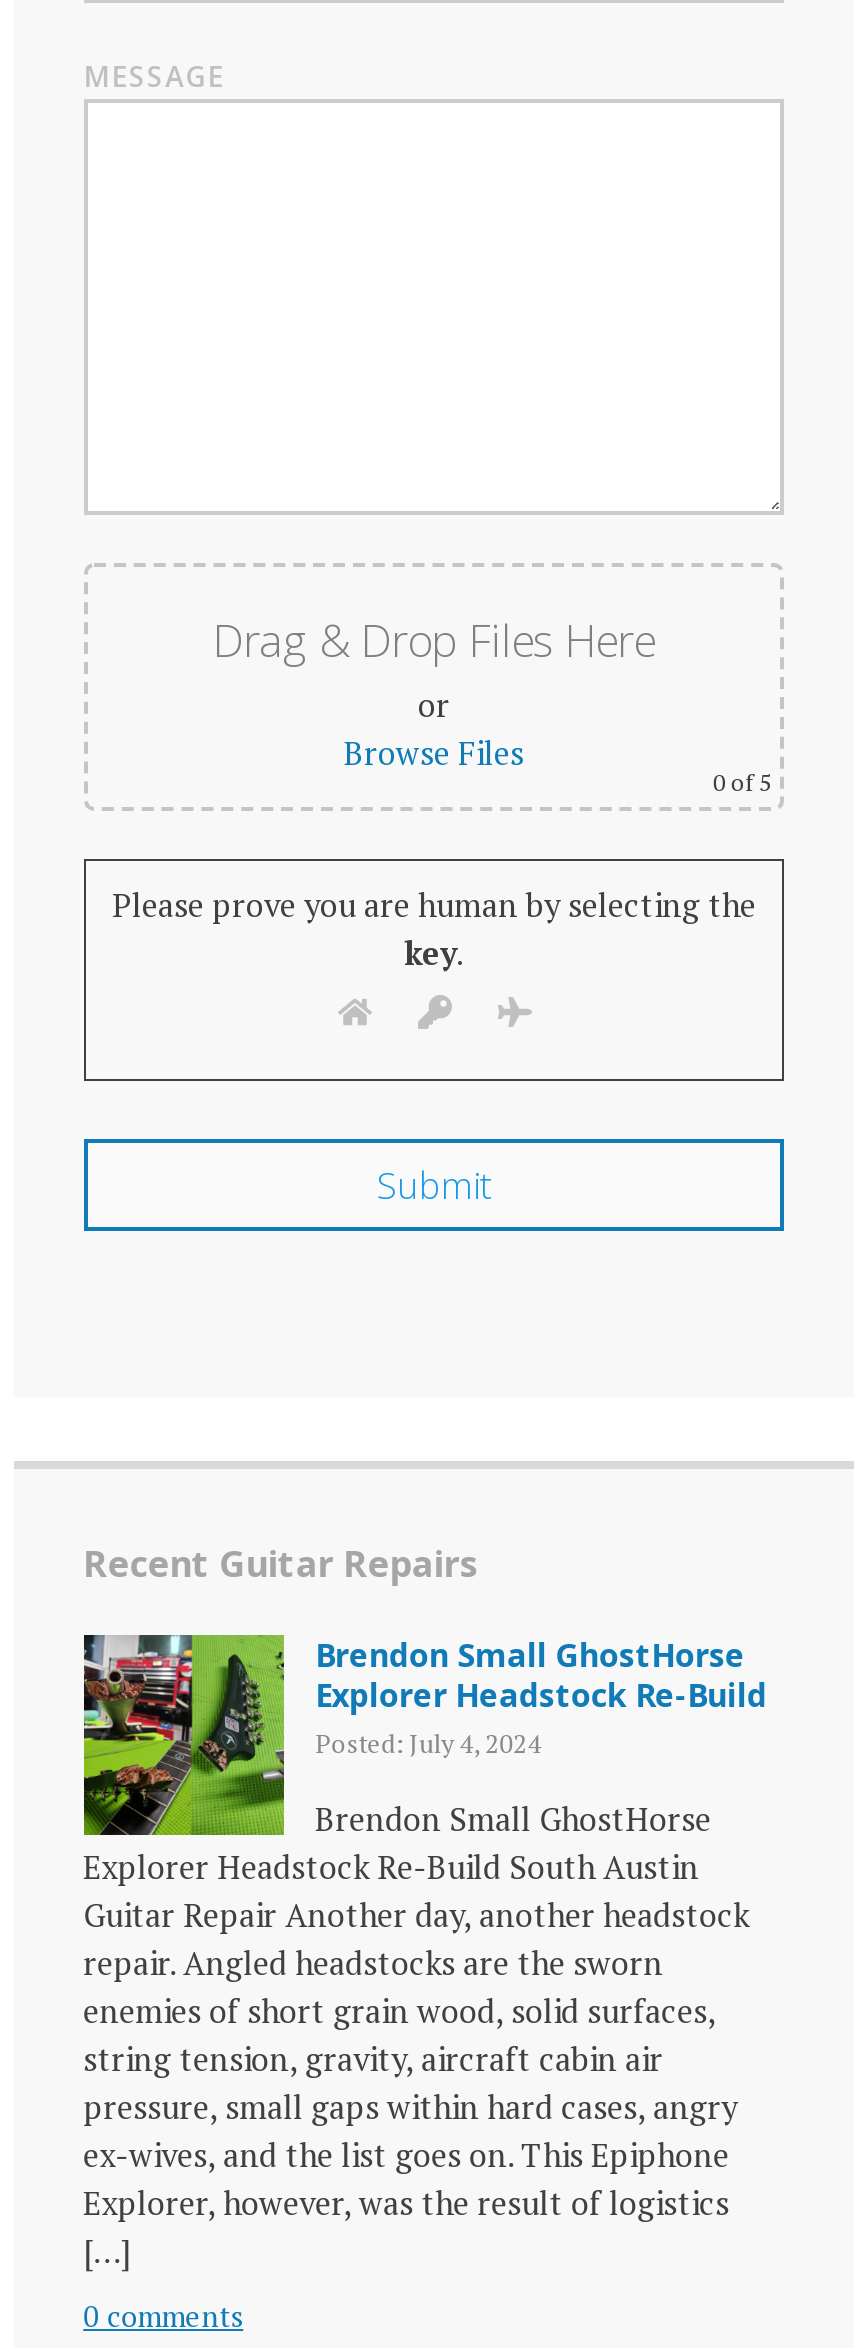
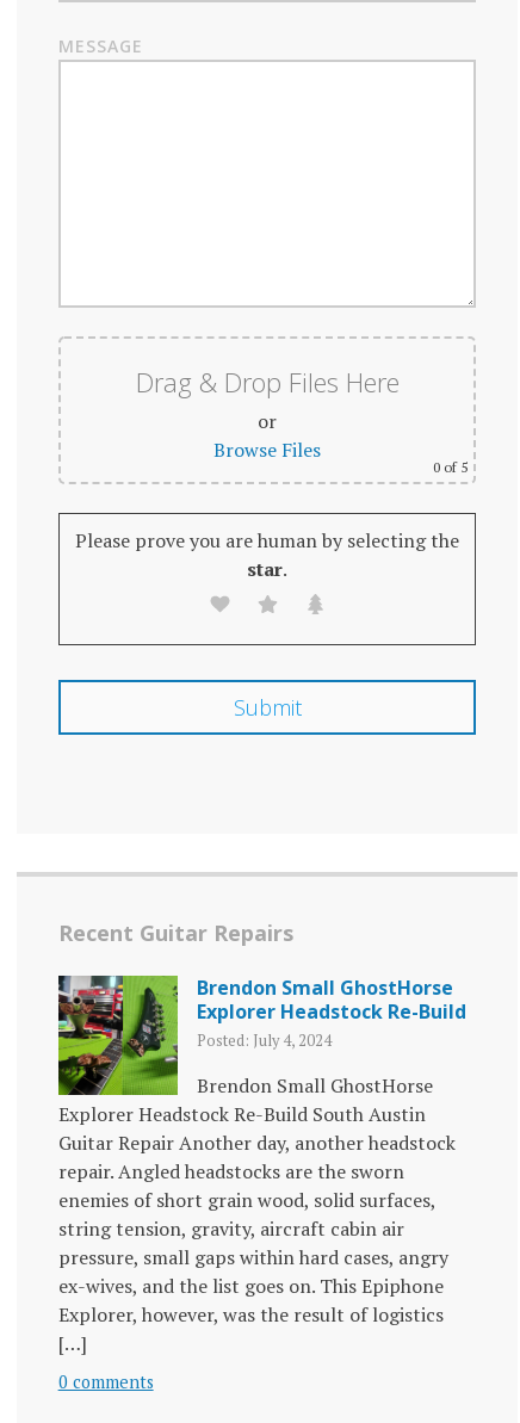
[404,931,464,975] key. -> [247,556,287,582] star.

